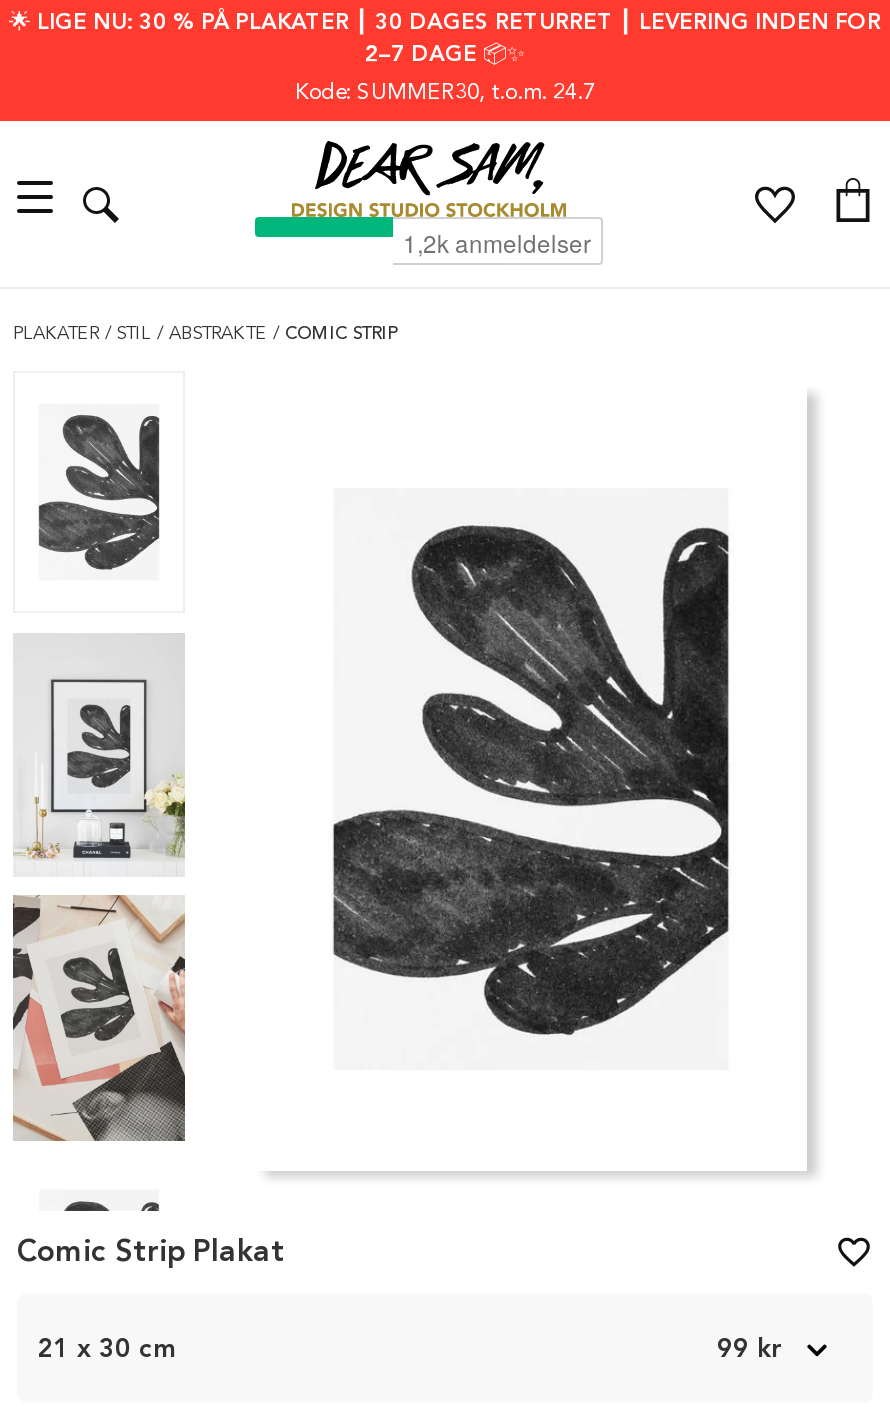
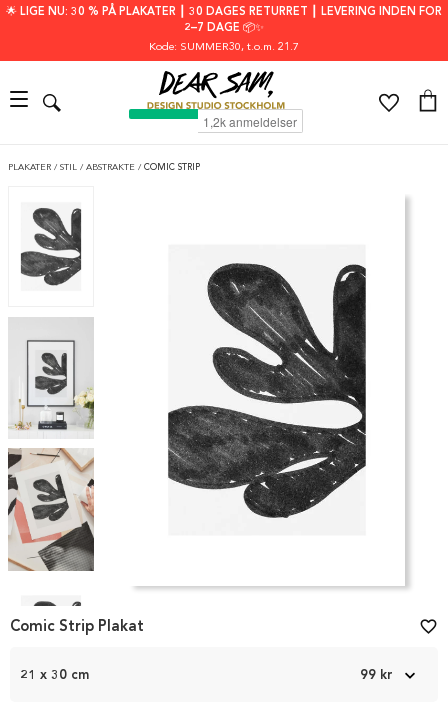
[295,77,595,105] Kode: SUMMER30, t.o.m. 24.7 -> [149,39,299,53] Kode: SUMMER30, t.o.m. 21.7

